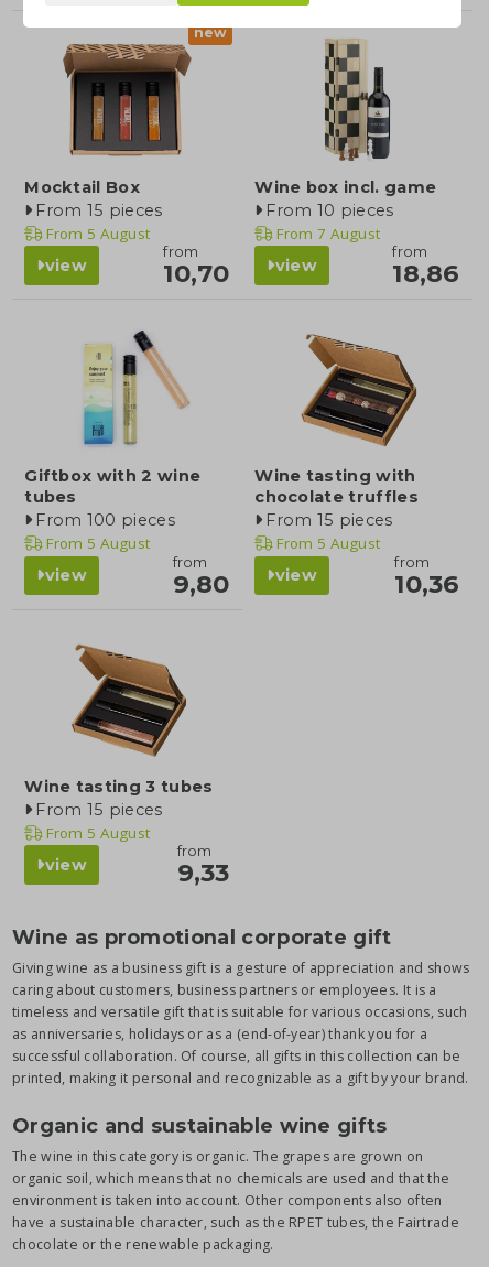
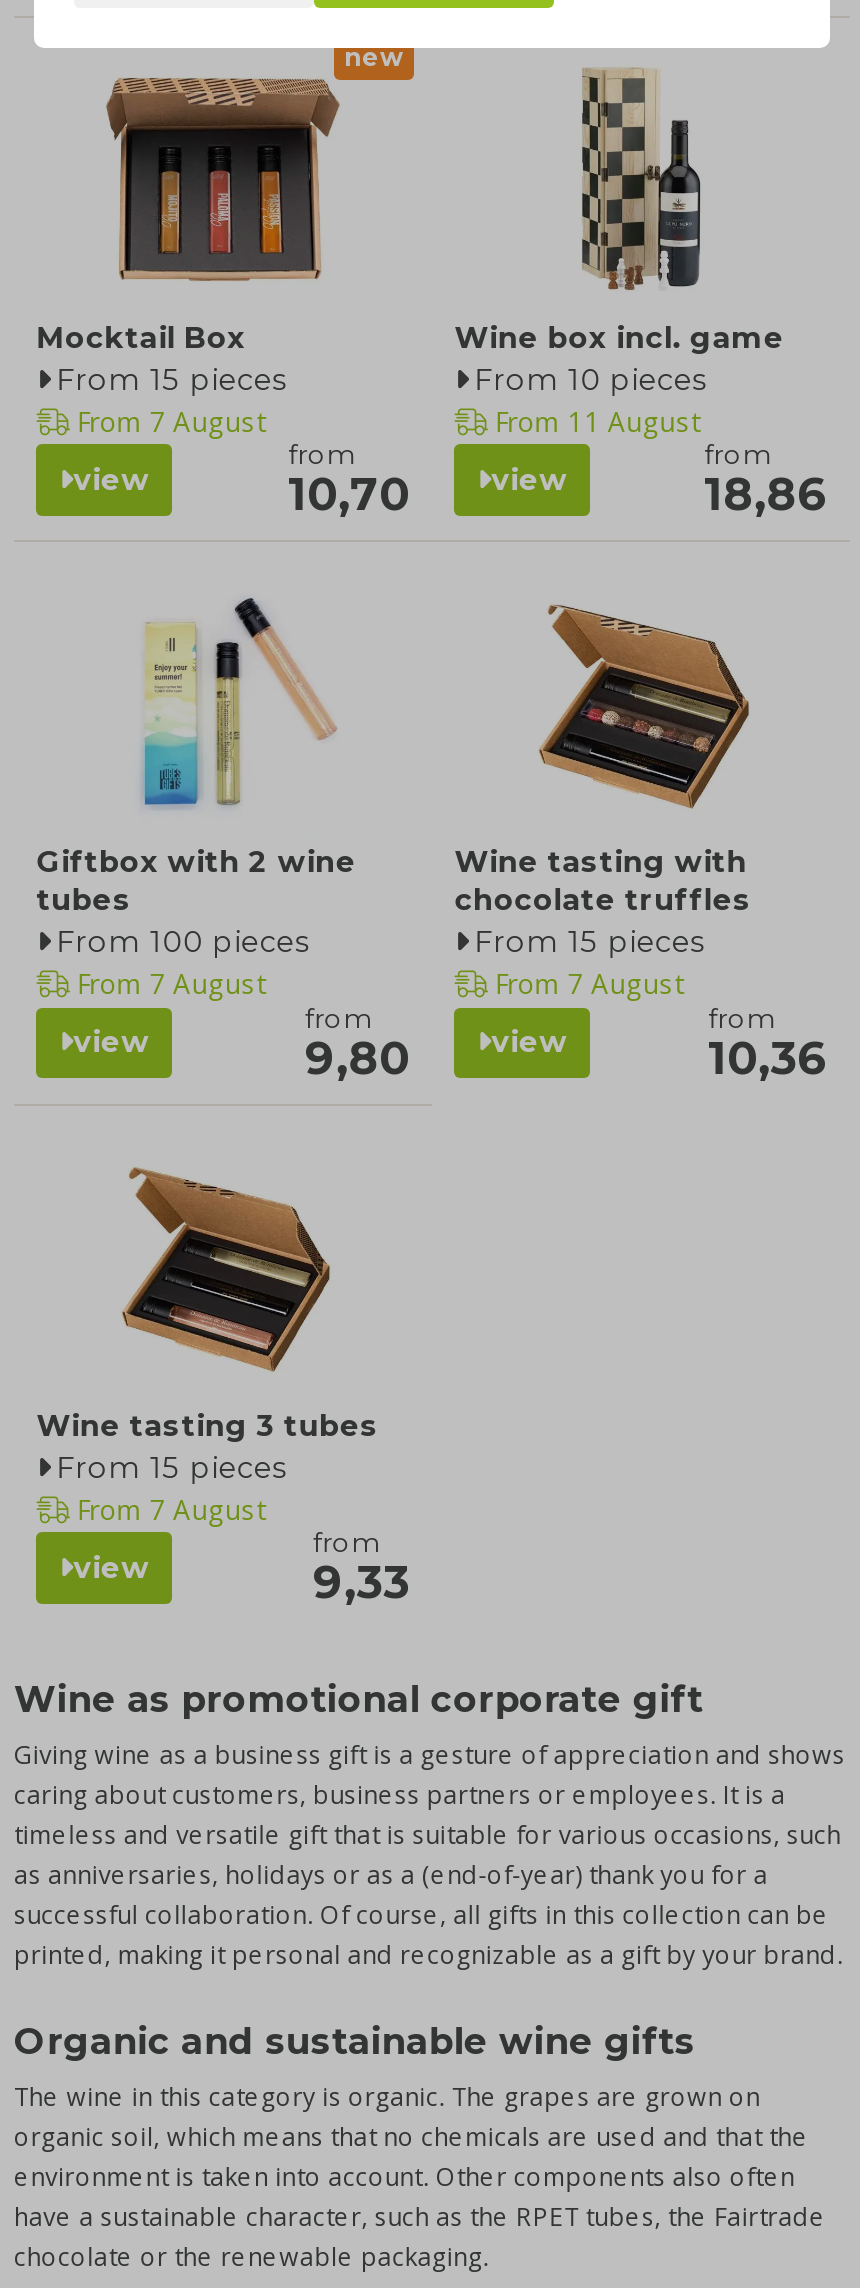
[47,224,150,243] From 5 August -> [77,404,265,440] From 7 August
[277,224,380,243] From 7 August -> [495,404,699,440] From 11 August
[47,534,150,554] From 5 August -> [77,967,265,1003] From 7 August
[277,534,380,554] From 5 August -> [495,967,683,1003] From 7 August
[47,823,150,843] From 5 August -> [77,1492,265,1528] From 7 August

